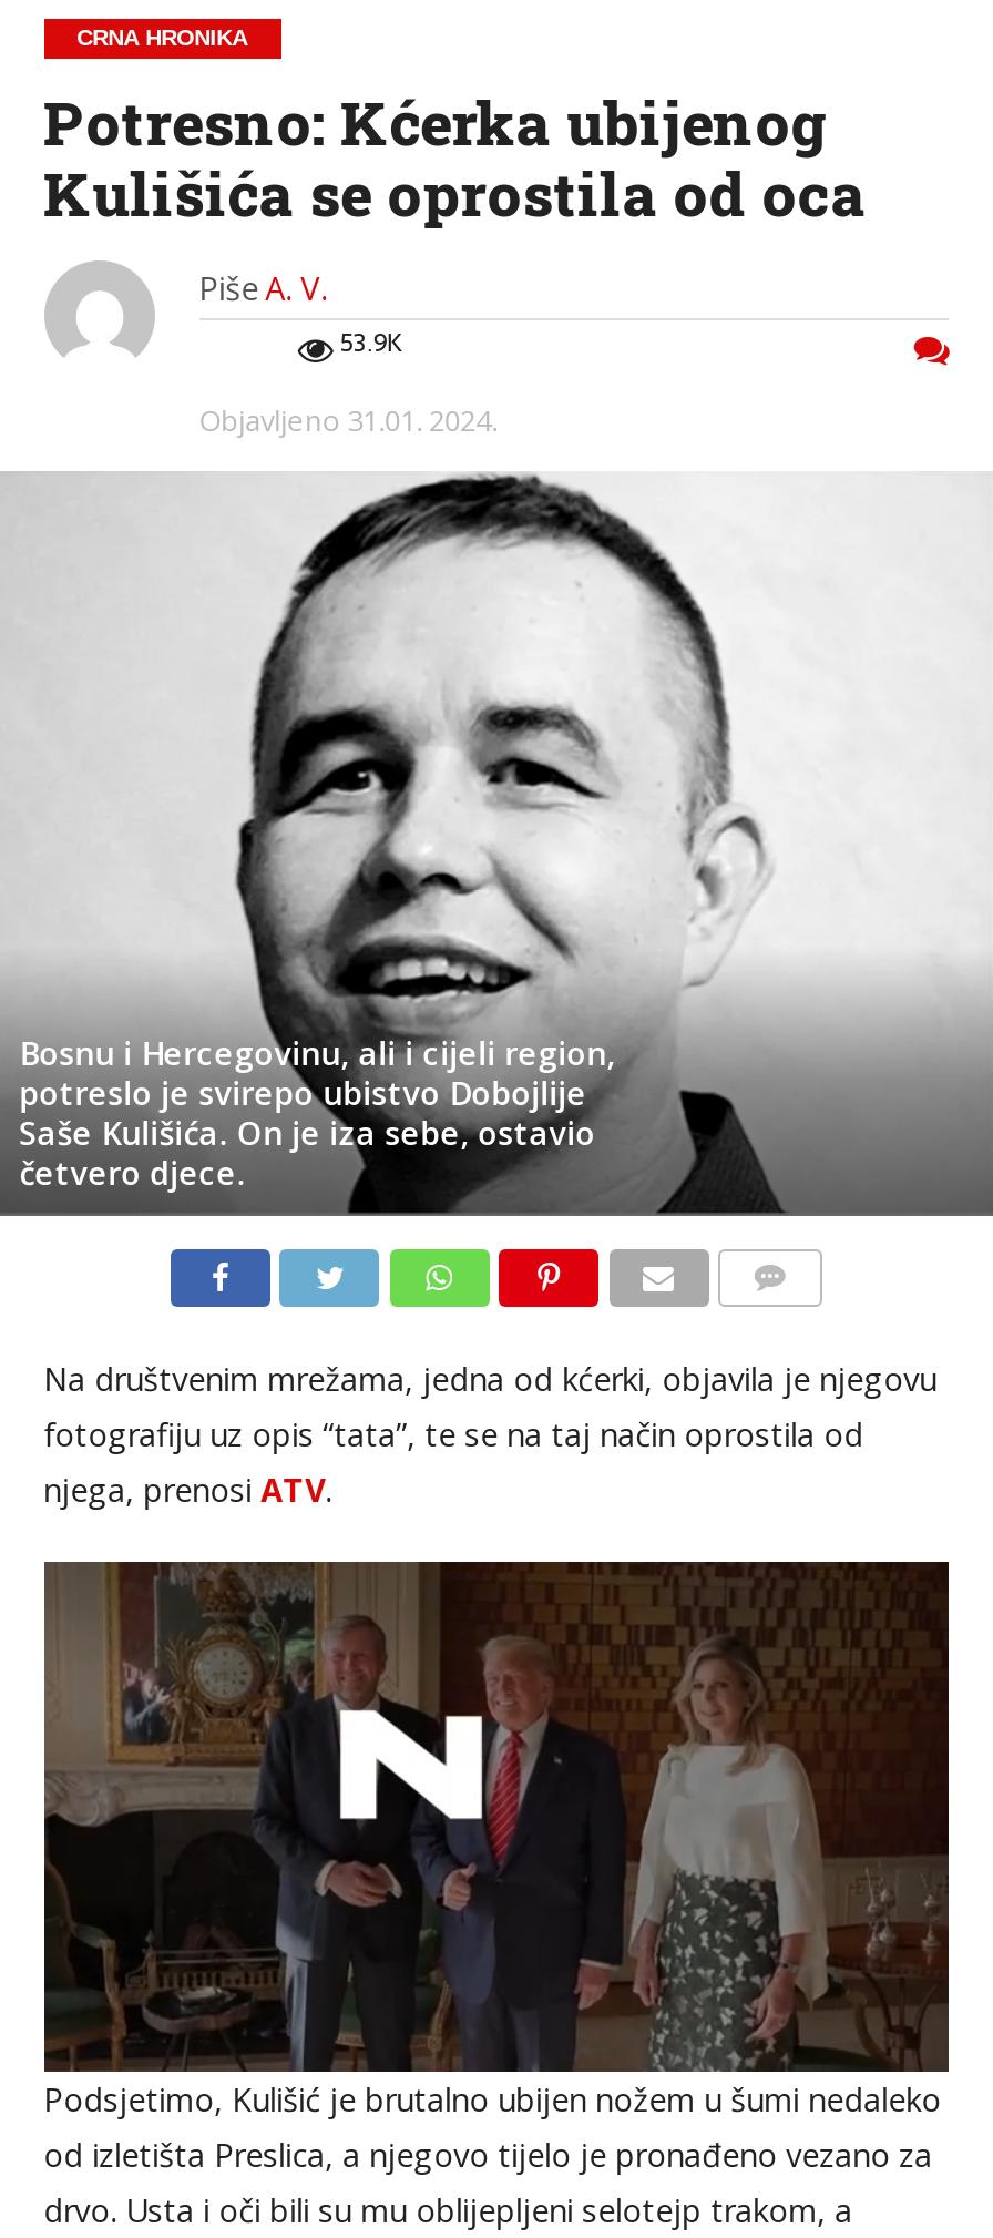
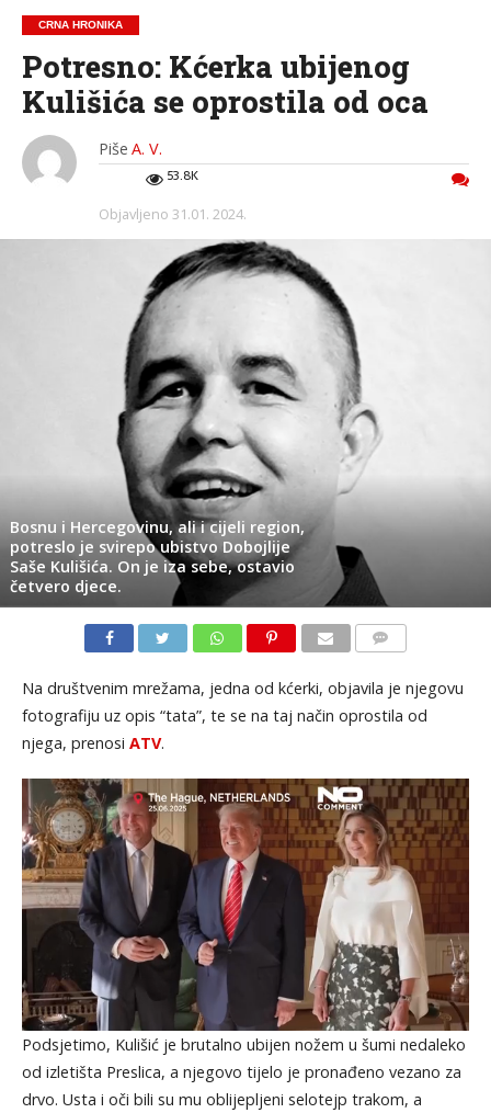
[340,323,402,362] 53.9K -> [167,166,199,185] 53.8K
[42,1562,949,2074] [image] -> [22,777,469,1032] [image]

